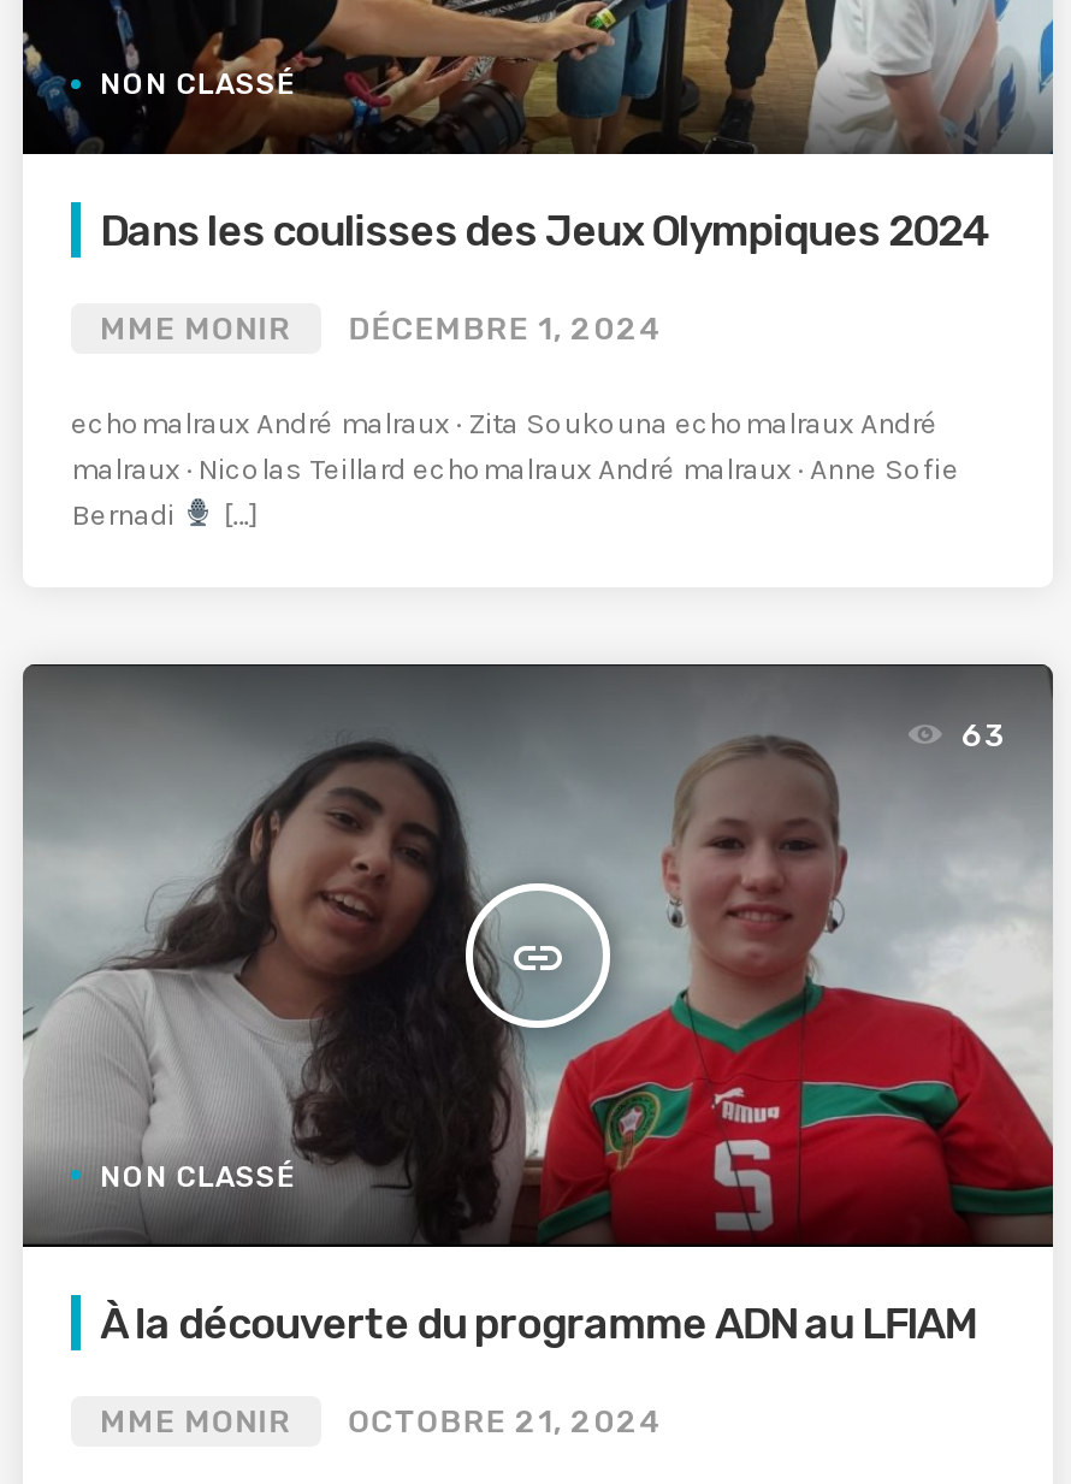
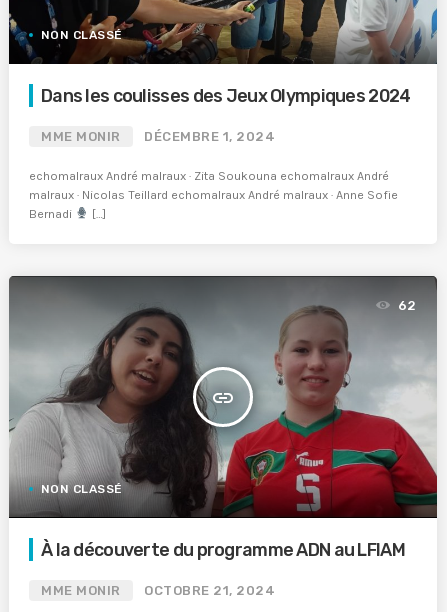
[953,718,1005,754] 63 -> [394,298,417,313] 62

